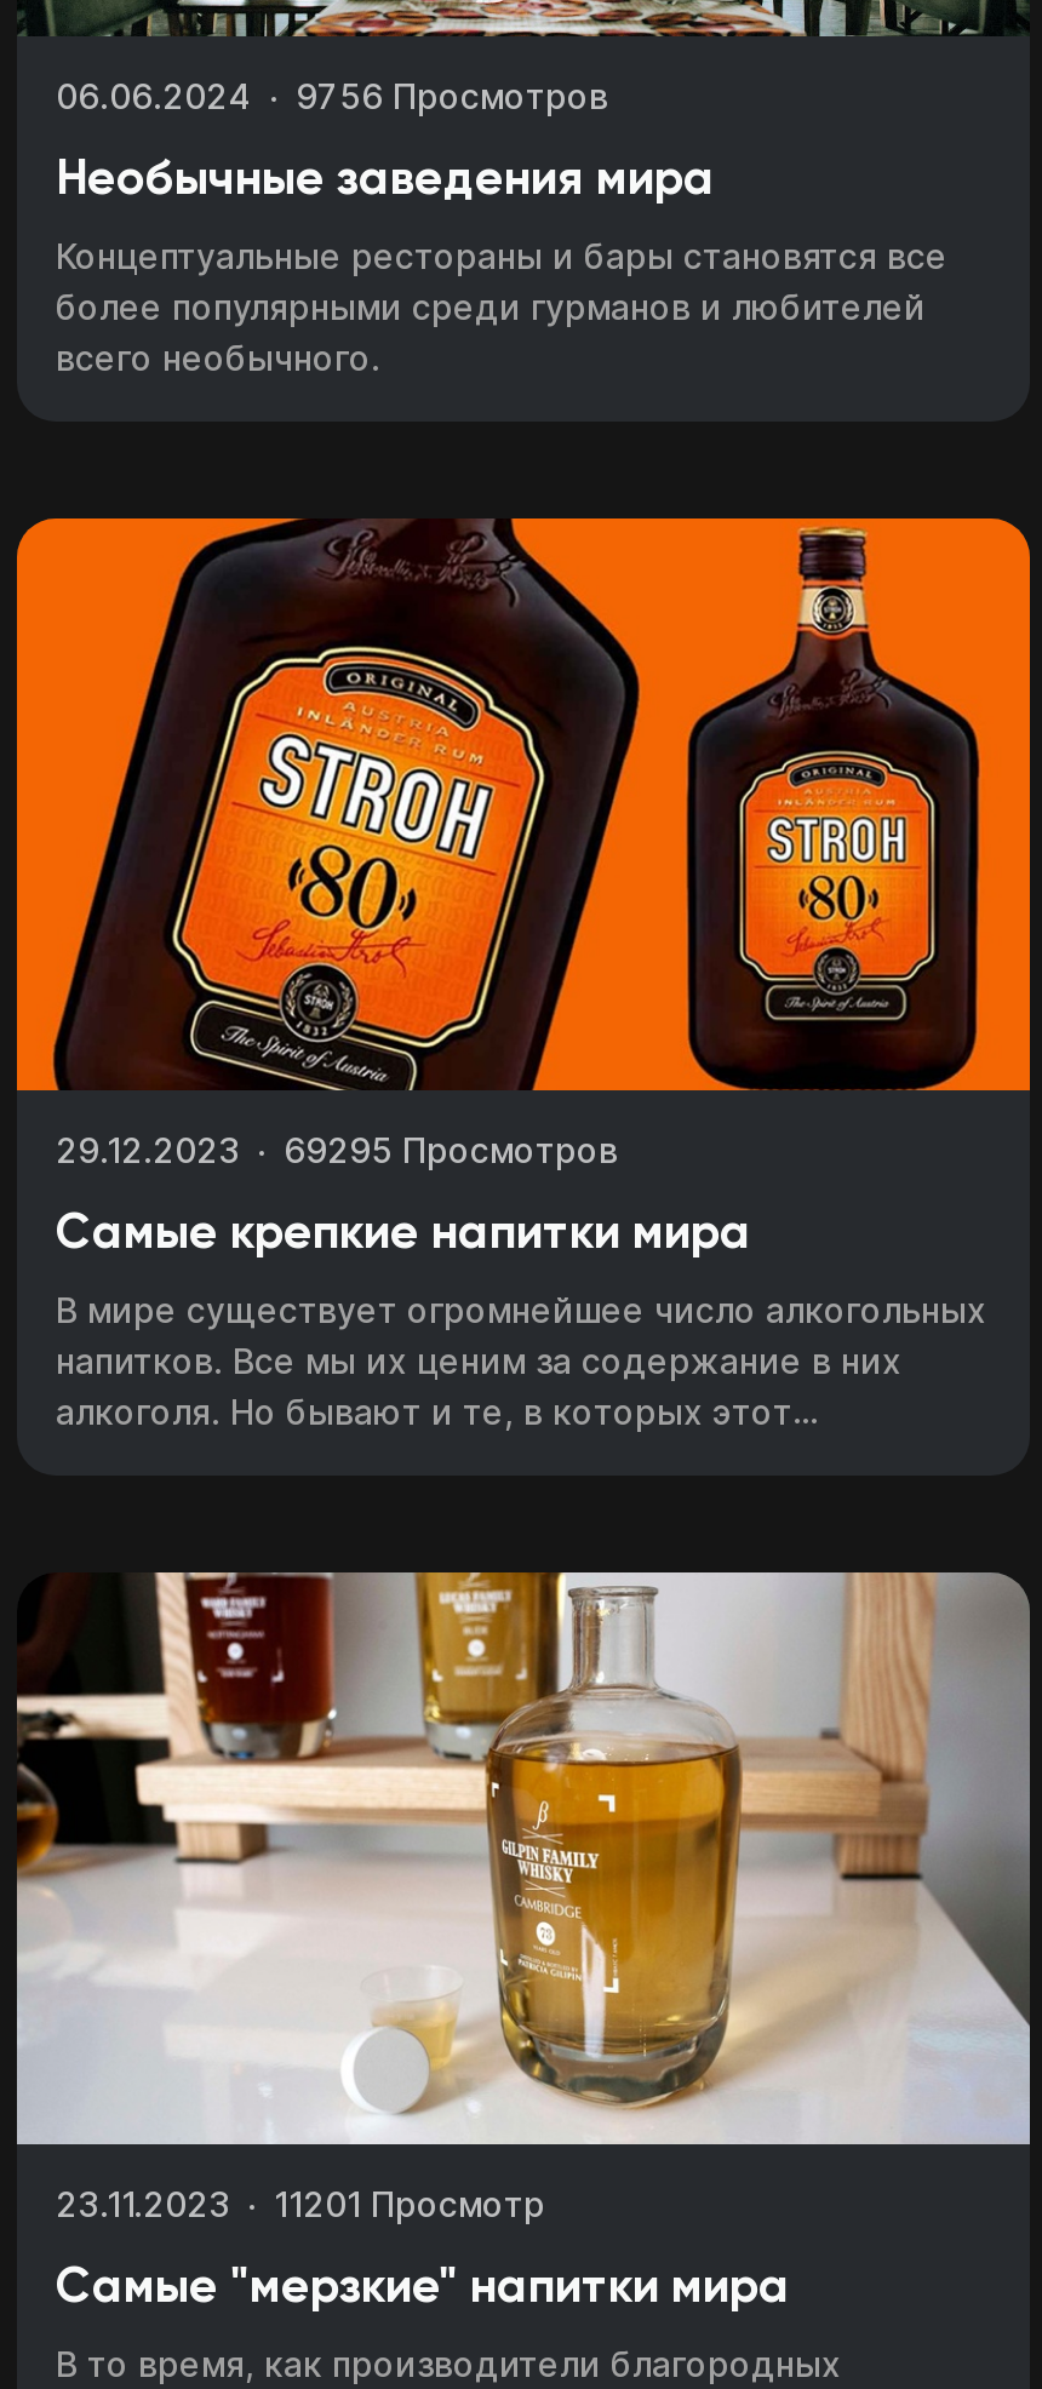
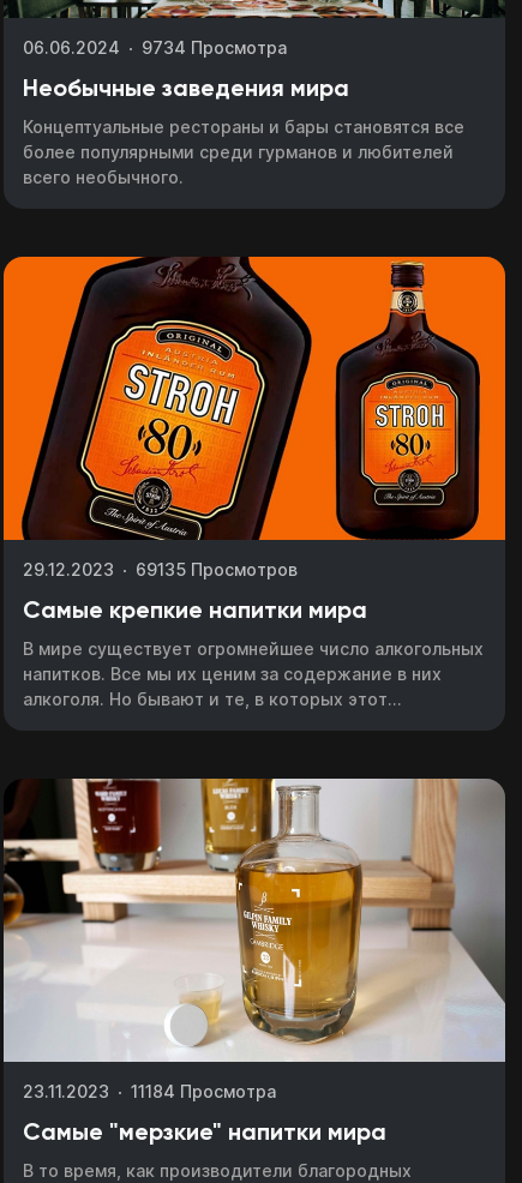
[56,74,608,115] 06.06.2024 9756 Просмотров -> [23,37,287,57] 06.06.2024 9734 Просмотра
[56,1128,618,1170] 29.12.2023 69295 Просмотров -> [23,559,298,579] 29.12.2023 69135 Просмотров
[56,2183,545,2224] 23.11.2023 11201 Просмотр -> [23,1081,276,1101] 23.11.2023 11184 Просмотра

